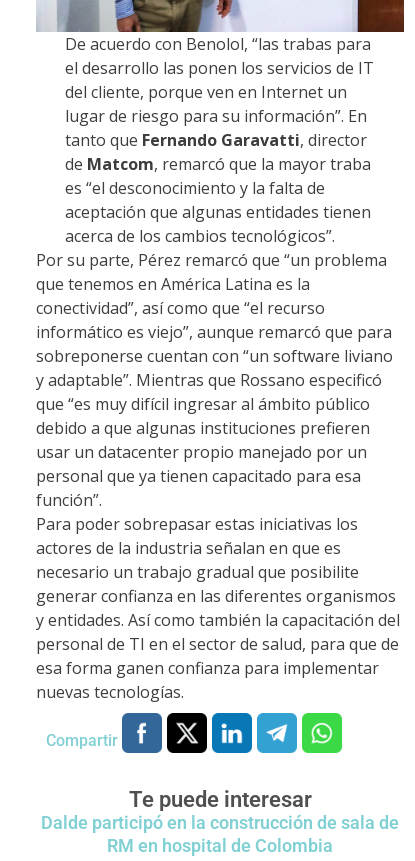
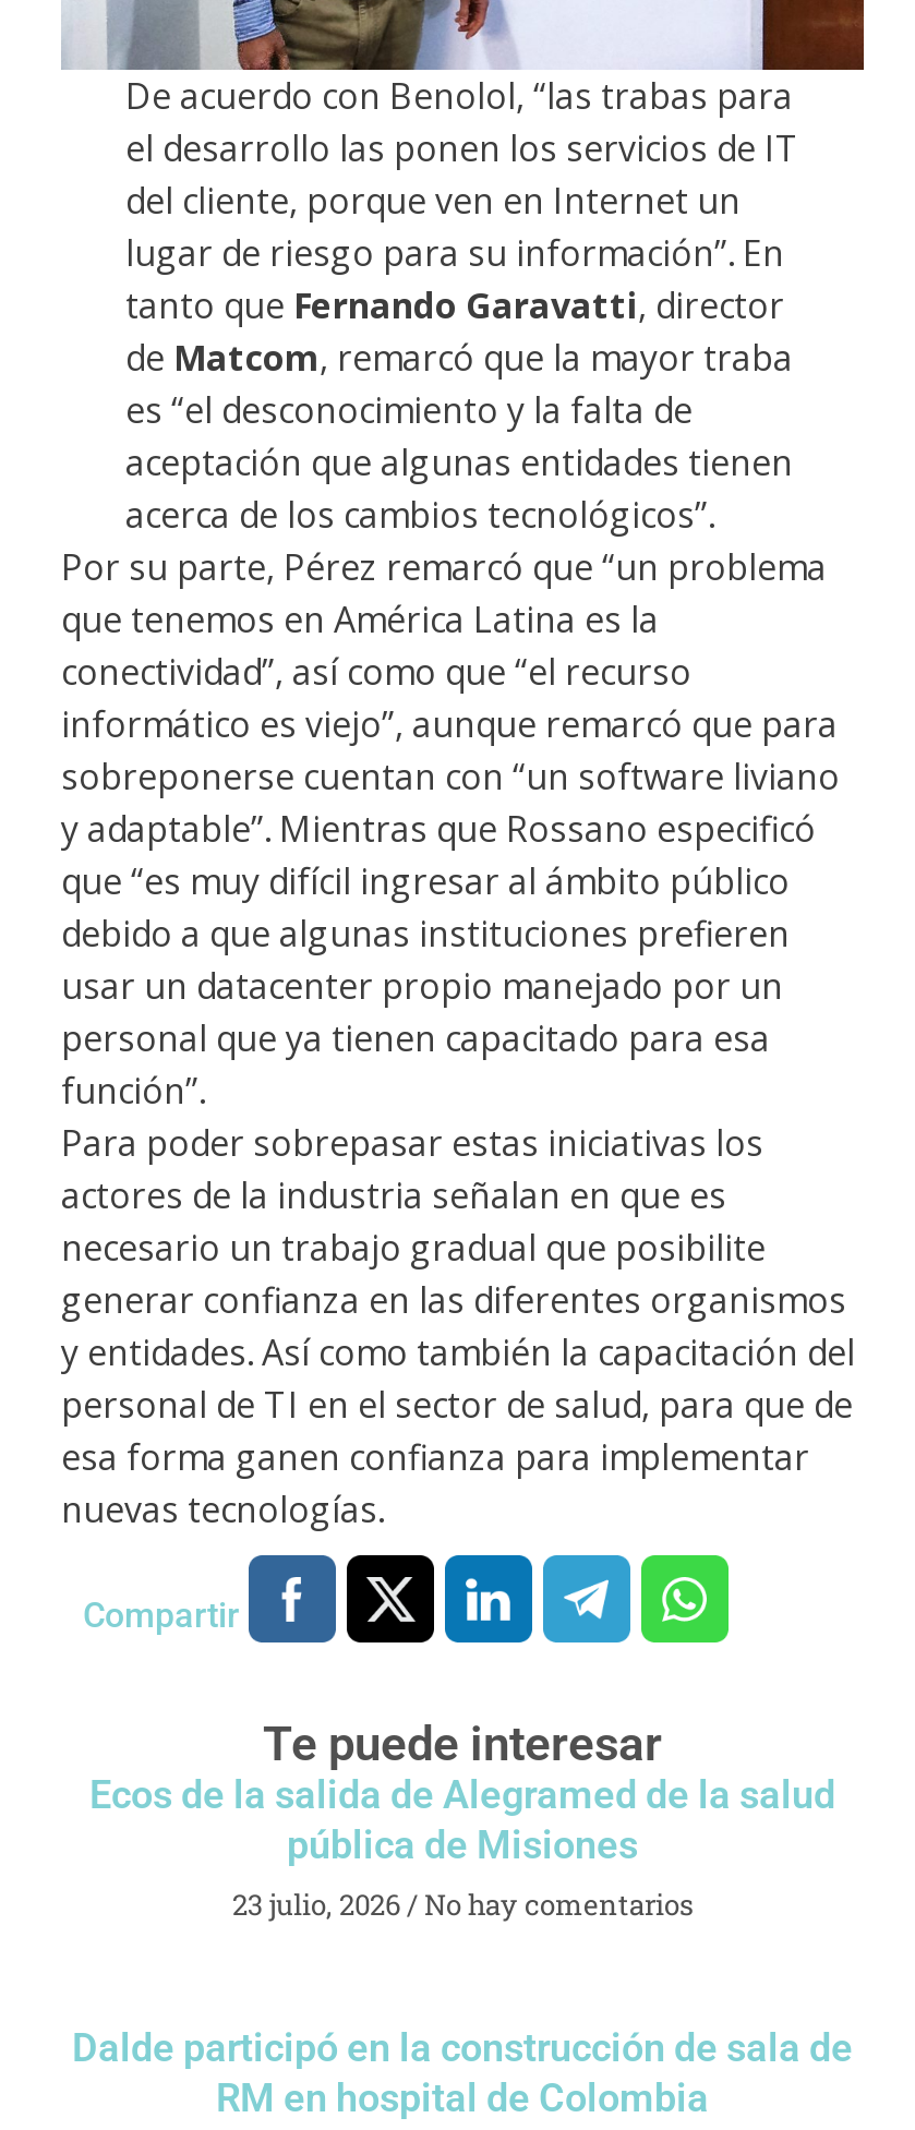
none -> [89,1771,835,1924] Ecos de la salida de Alegramed de la salud | pública de Misiones | 23 julio, 2026 No hay comentarios

